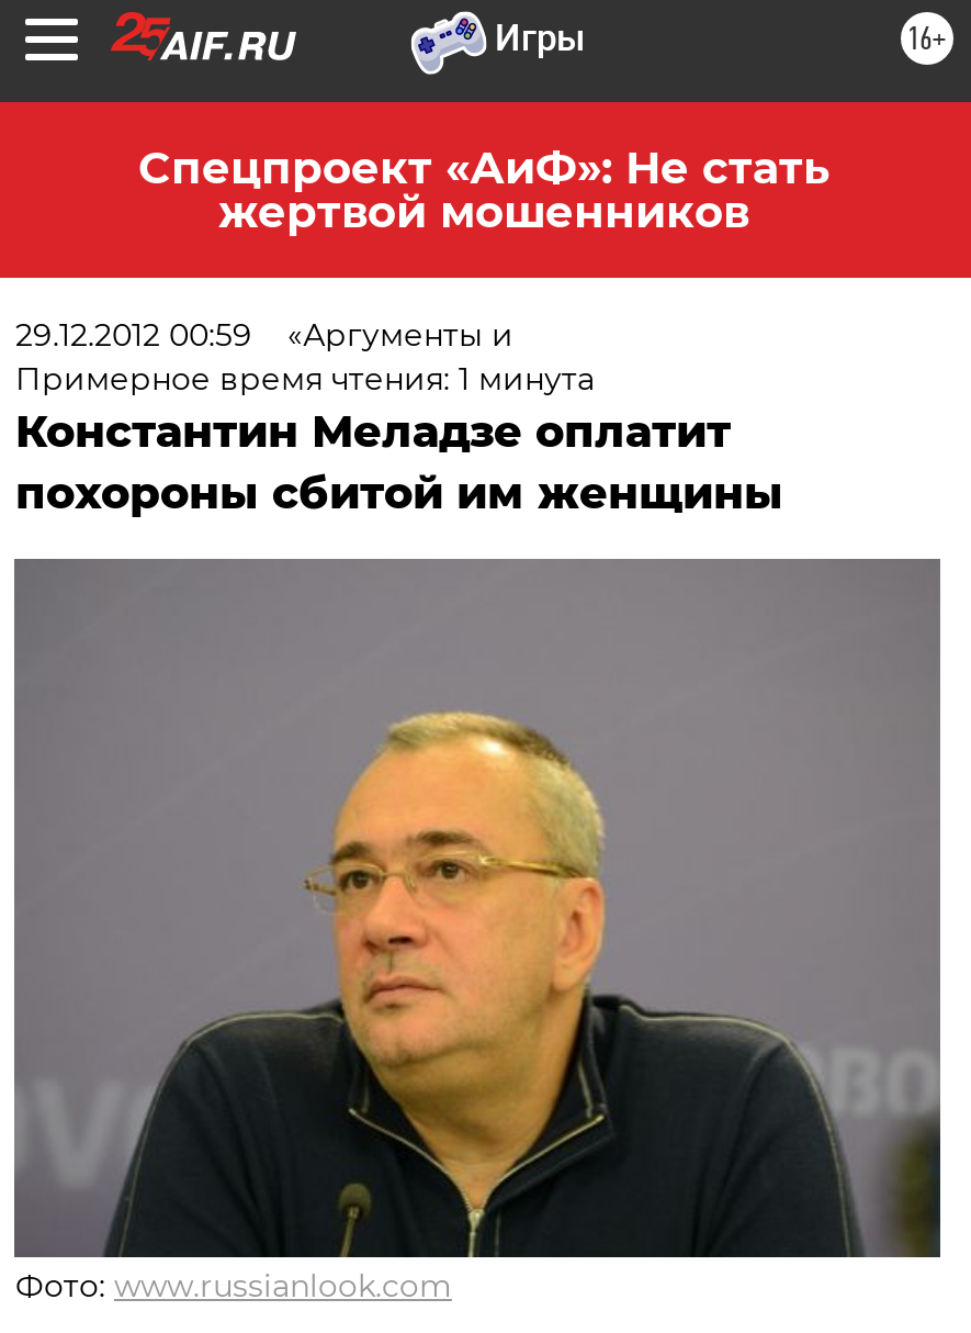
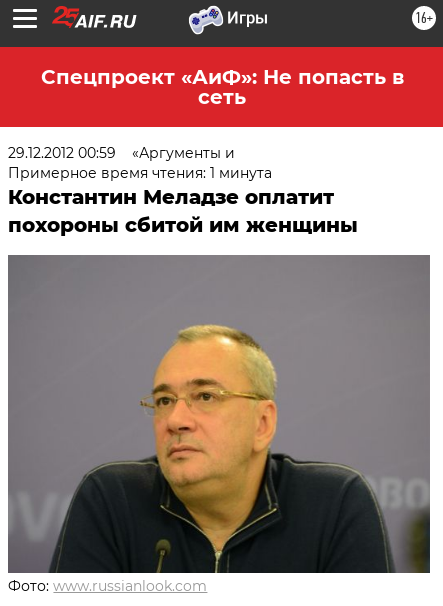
[138,142,829,238] Спецпроект «АиФ»: Не стать | жертвой мошенников -> [40,65,403,109] Спецпроект «АиФ»: Не попасть в | сеть

